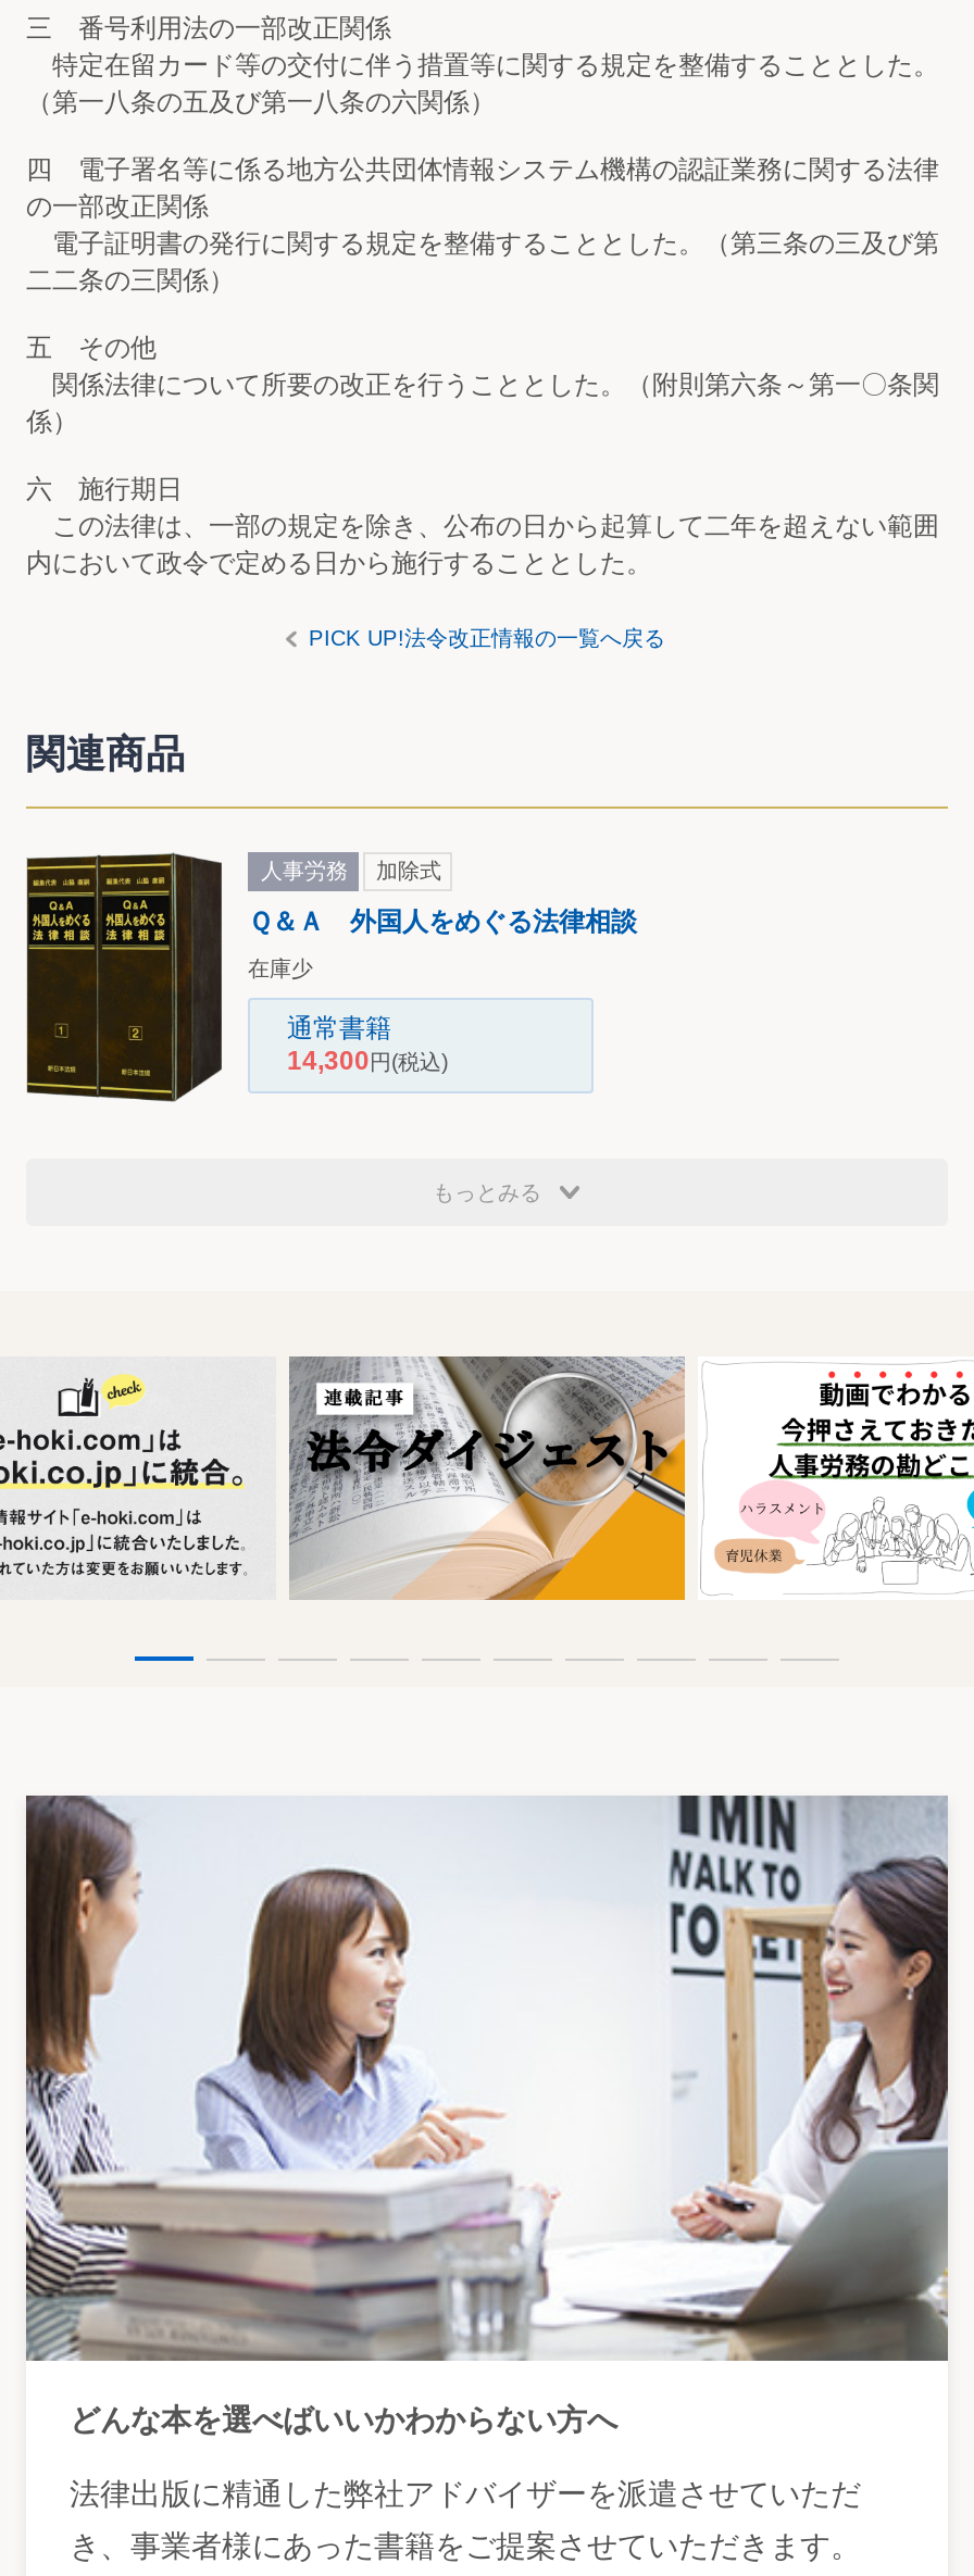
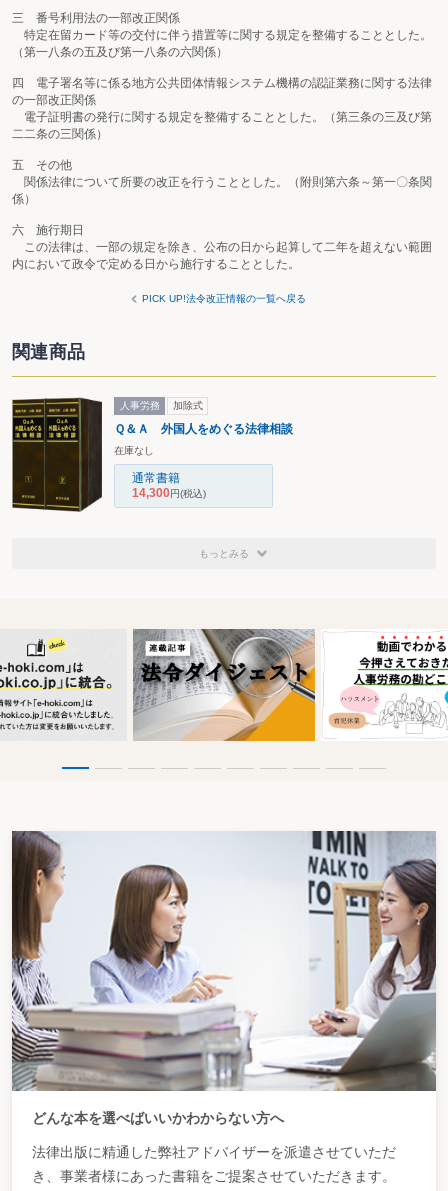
[248,957,313,981] 在庫少 -> [114,445,154,456] 在庫なし

